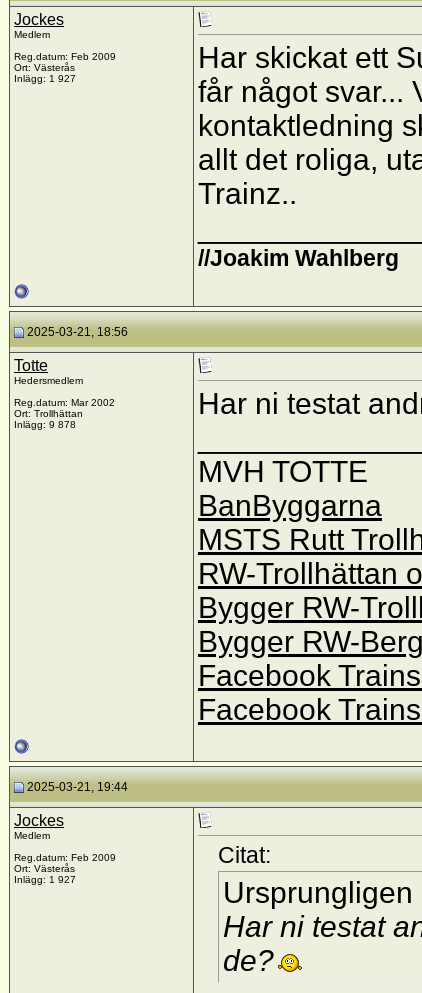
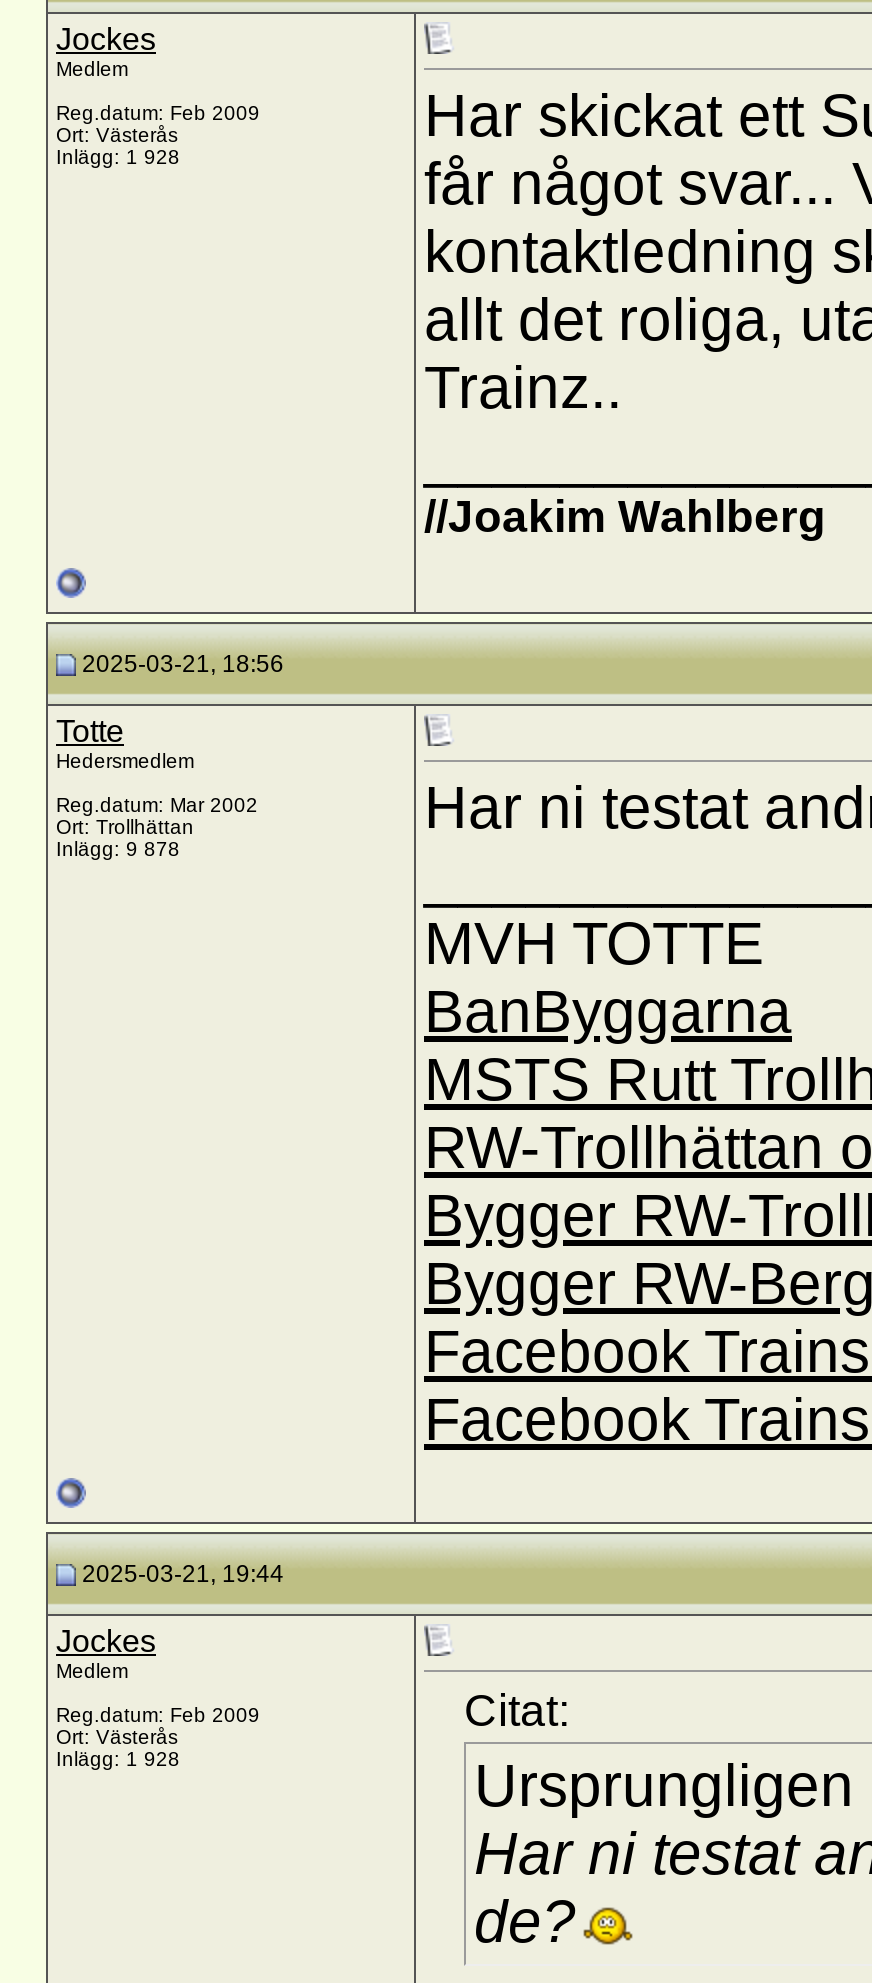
[14,73,76,84] Inlägg: 1 927 -> [56,146,180,168] Inlägg: 1 928
[14,874,76,885] Inlägg: 1 927 -> [56,1748,180,1770] Inlägg: 1 928

